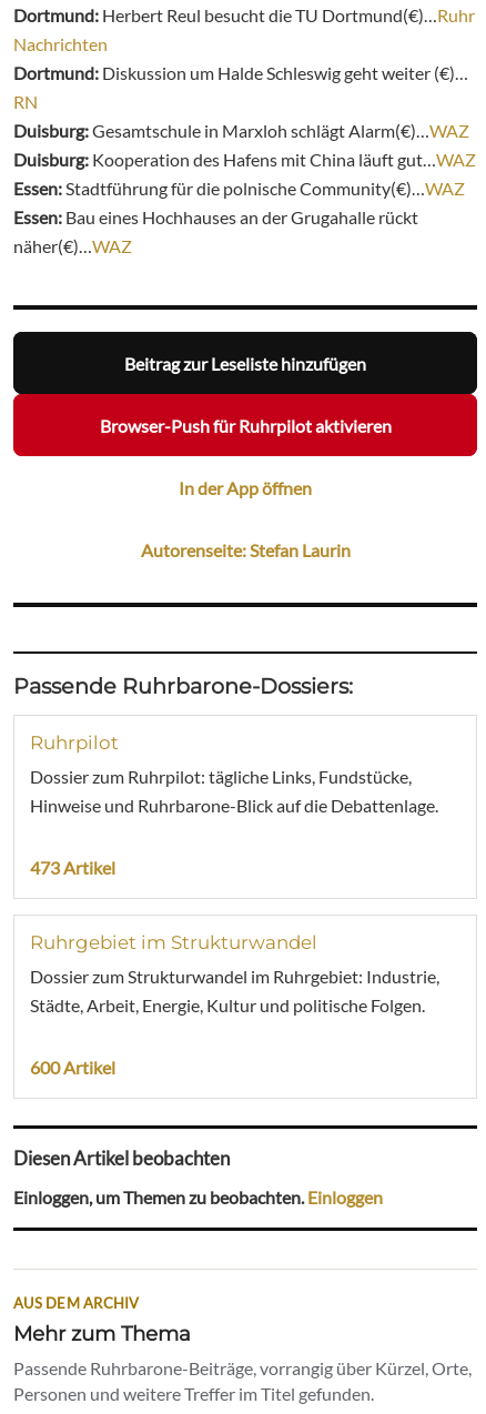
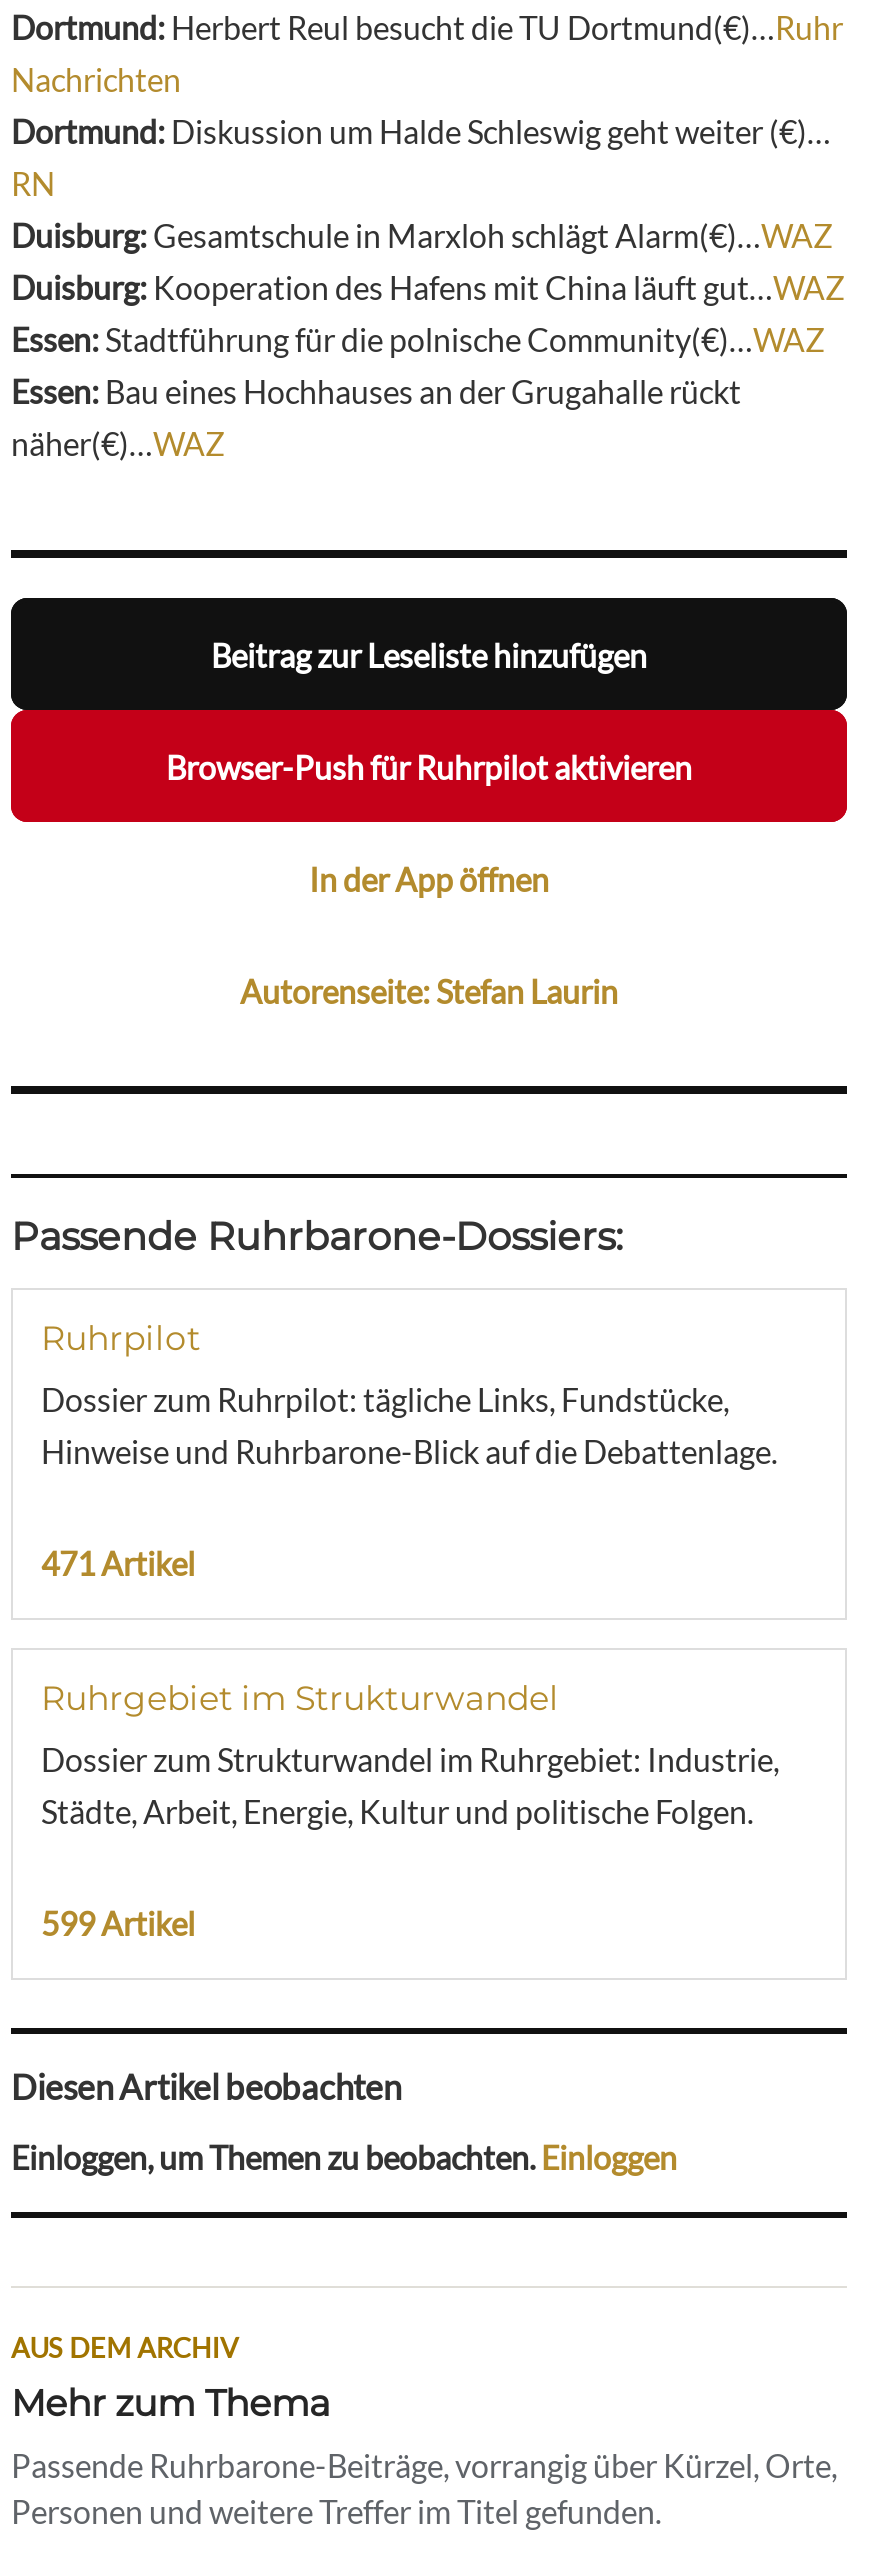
[30,857,115,878] 473 Artikel -> [41,1544,195,1582] 471 Artikel
[30,1057,115,1078] 600 Artikel -> [41,1904,195,1942] 599 Artikel

